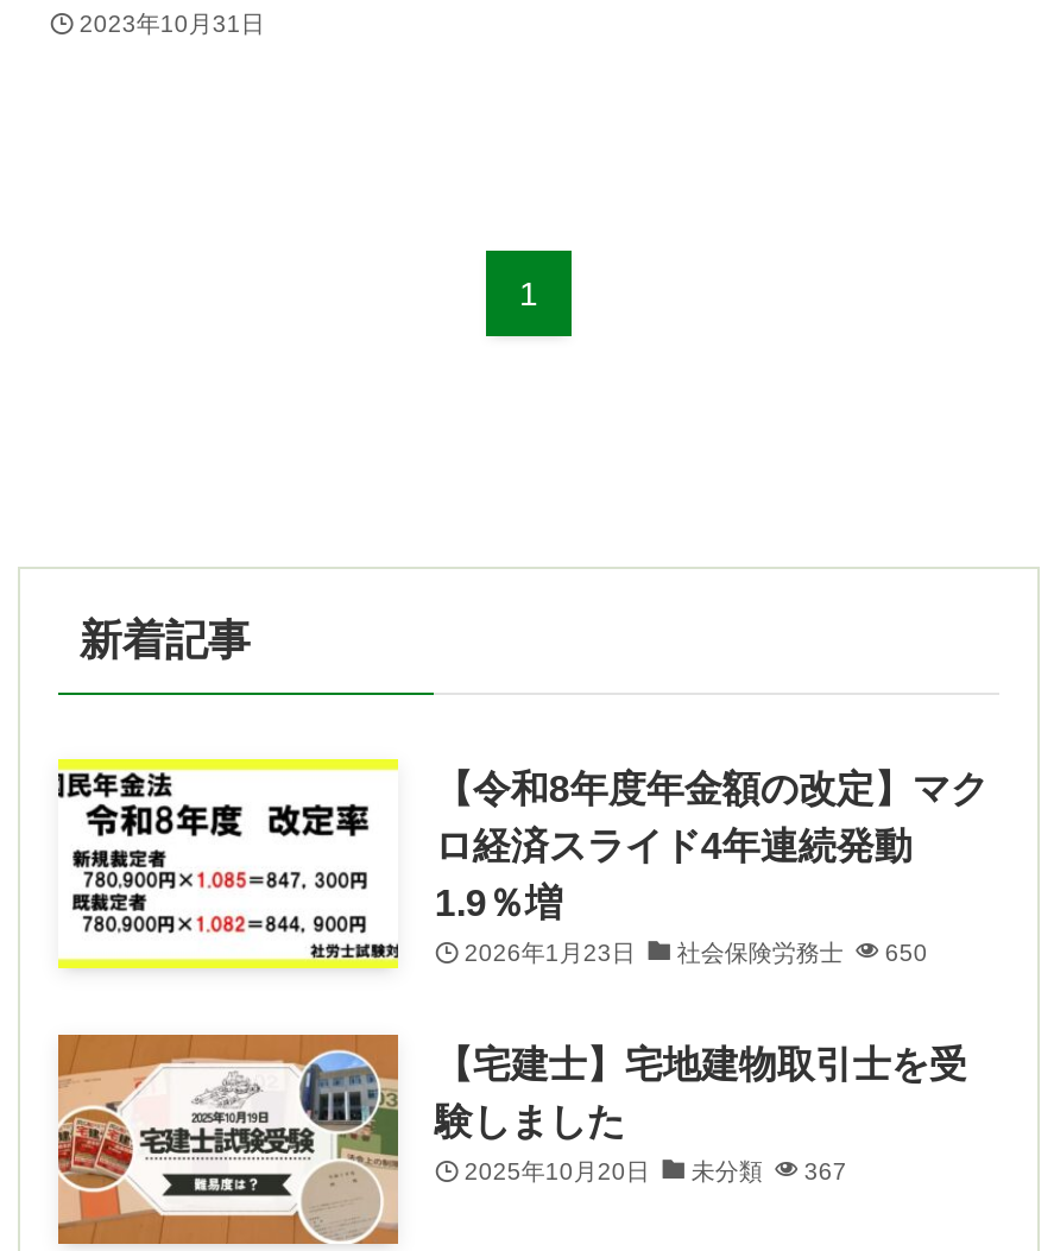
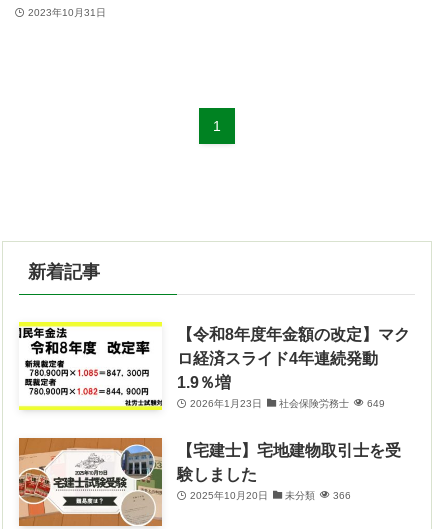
[464,939,928,966] 2026年1月23日 社会保険労務士 650 -> [190,398,385,409] 2026年1月23日 社会保険労務士 649
[464,1159,847,1185] 2025年10月20日 未分類 367 -> [190,490,351,501] 2025年10月20日 未分類 366

